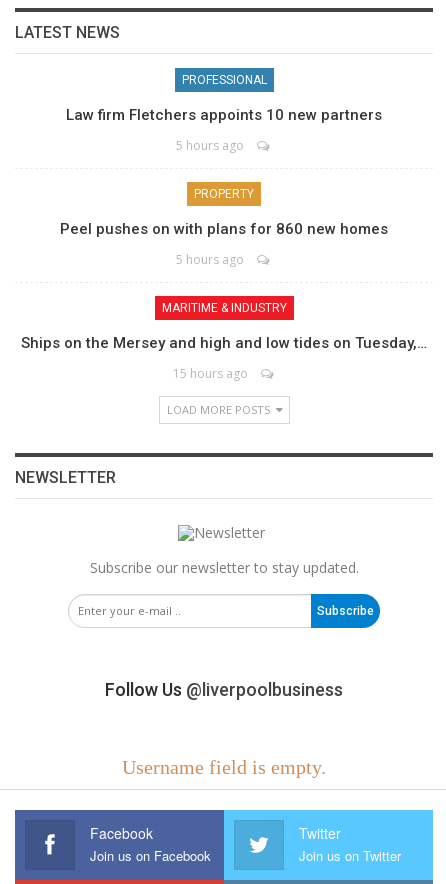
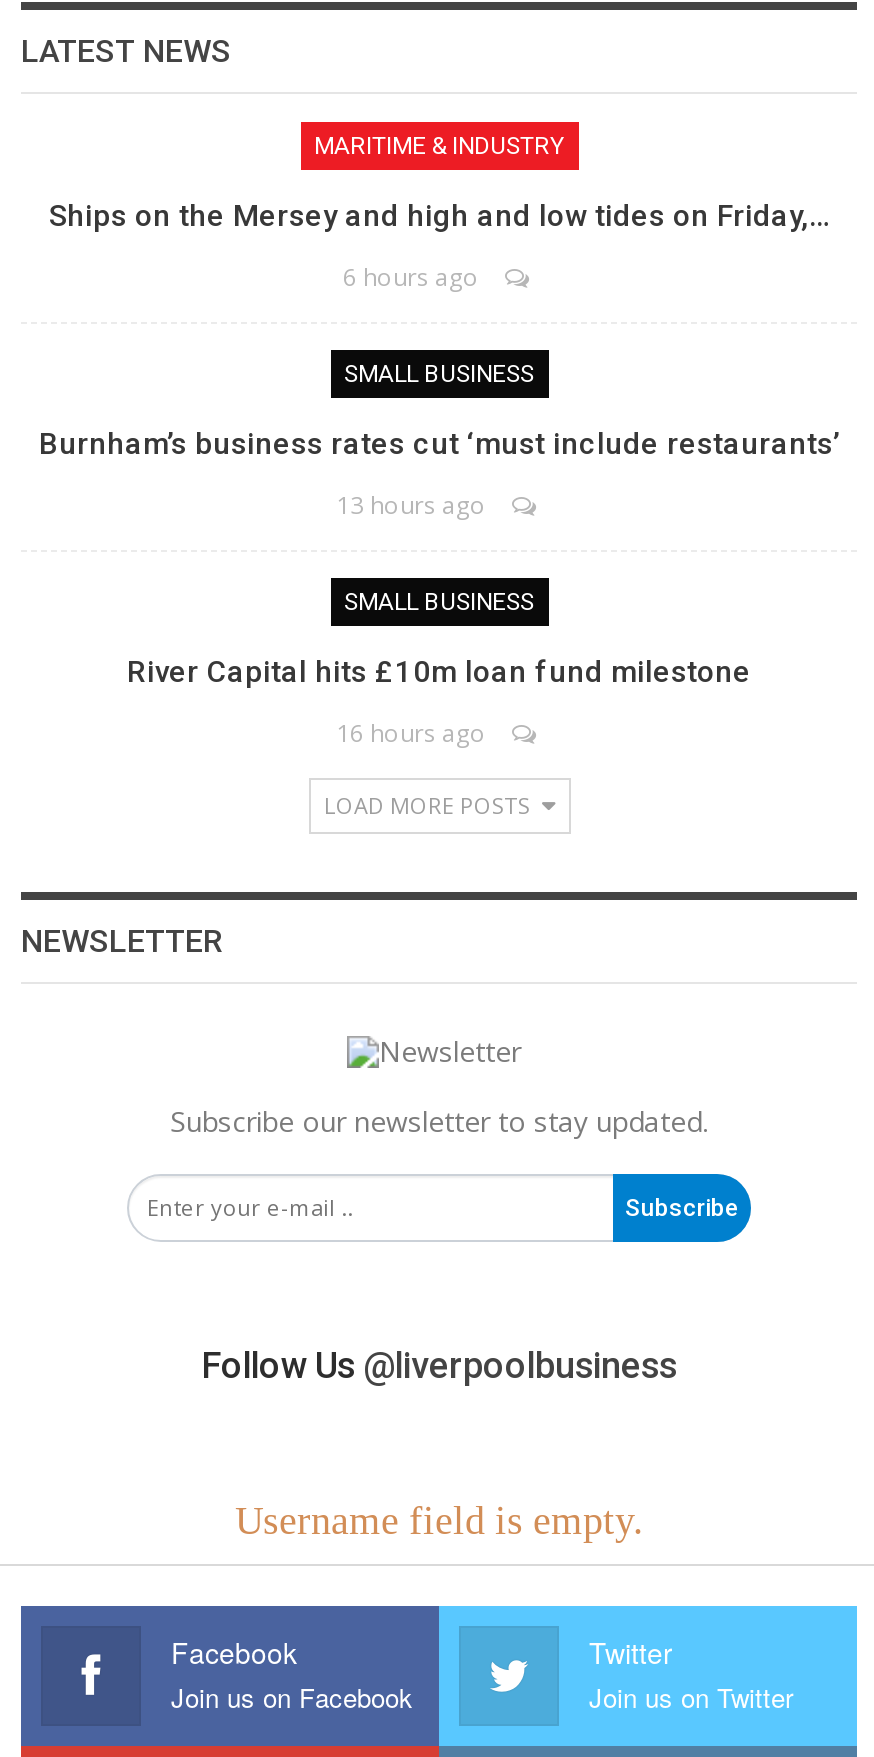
[60,72,388,267] PROFESSIONAL | Law firm Fletchers appoints 10 new partners | 5 hours ago | PROPERTY | Peel pushes on with plans for 860 new homes | 5 hours ago -> none
moved [161,300,286,314] -> [314,131,564,159]: MARITIME & INDUSTRY
[21,333,427,381] Ships on the Mersey and high and low tides on Tuesday,… | 15 hours ago -> [39,197,839,749] Ships on the Mersey and high and low tides on Friday,… | 6 hours ago | SMALL BUSINESS | Burnham’s business rates cut ‘must include restaurants’ | 13 hours ago | SMALL BUSINESS | River Capital hits £10m loan fund milestone | 16 hours ago

